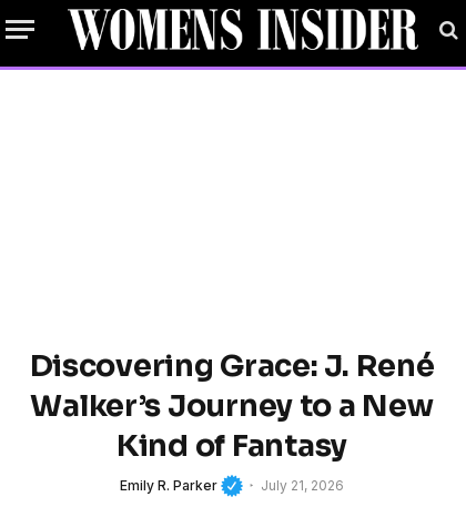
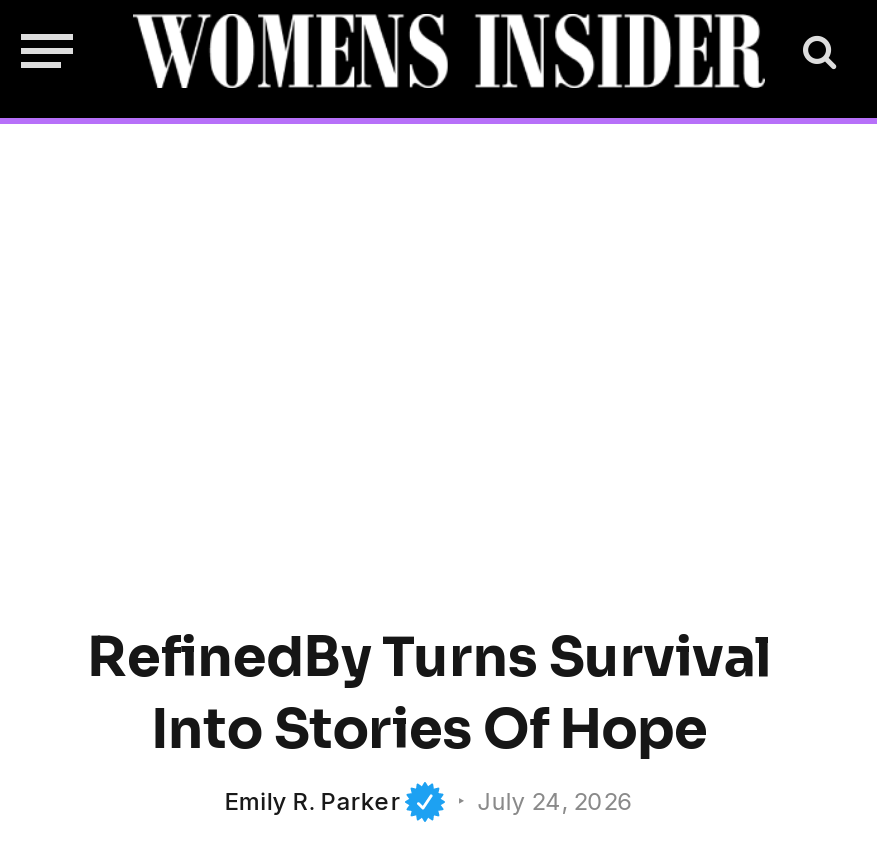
[29,347,434,465] Discovering Grace: J. René | Walker’s Journey to a New | Kind of Fantasy -> [87,623,771,763] RefinedBy Turns Survival | Into Stories Of Hope
[260,477,344,494] July 21, 2026 -> [477,786,633,816] July 24, 2026

